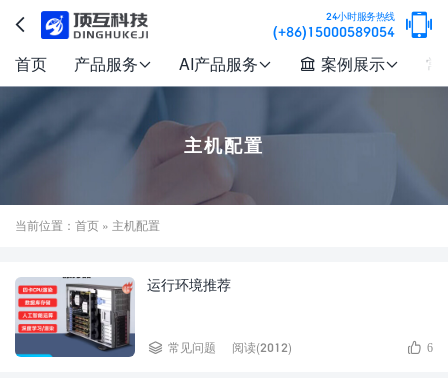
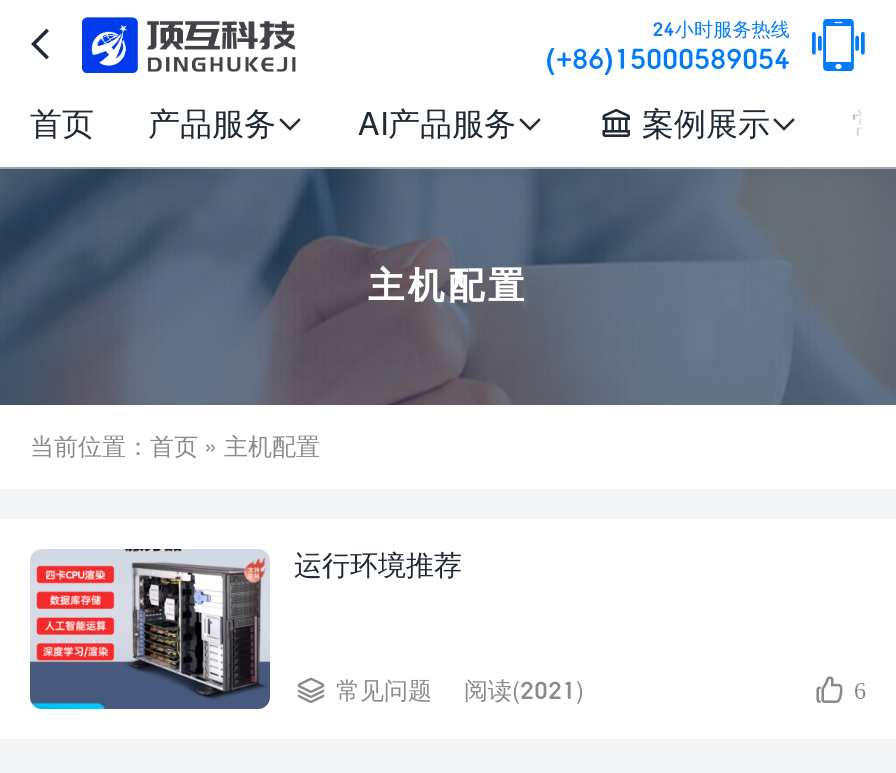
[232,340,292,355] 阅读(2012) -> [464,674,584,704] 阅读(2021)

